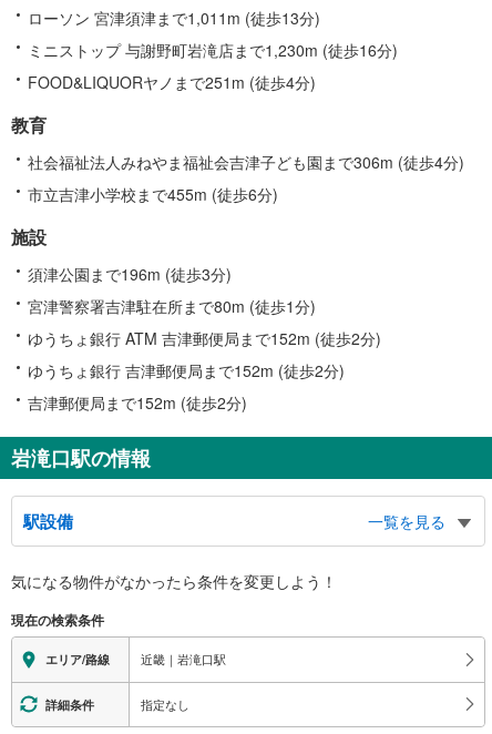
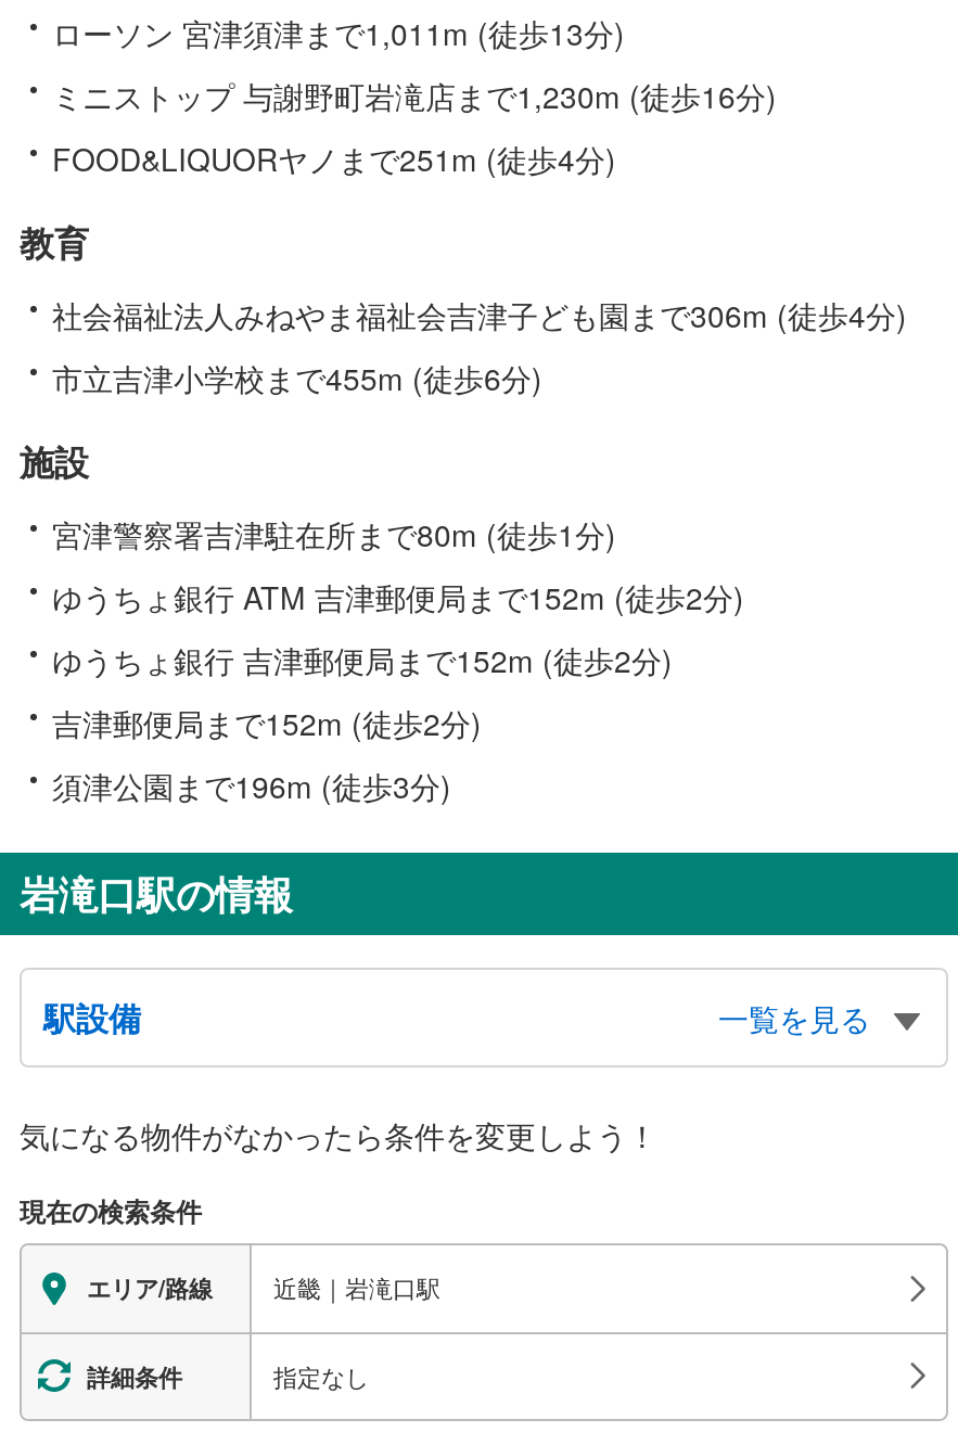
moved [28,263,232,285] -> [52,763,451,807]: 須津公園まで196m (徒歩3分)
moved [28,295,381,413] -> [52,512,744,744]: 宮津警察署吉津駐在所まで80m (徒歩1分) | ゆうちょ銀行 ATM 吉津郵便局まで152m (徒歩2分) | ゆうちょ銀行 吉津郵便局まで152m (徒歩2分) | 吉津郵便局まで152m (徒歩2分)

